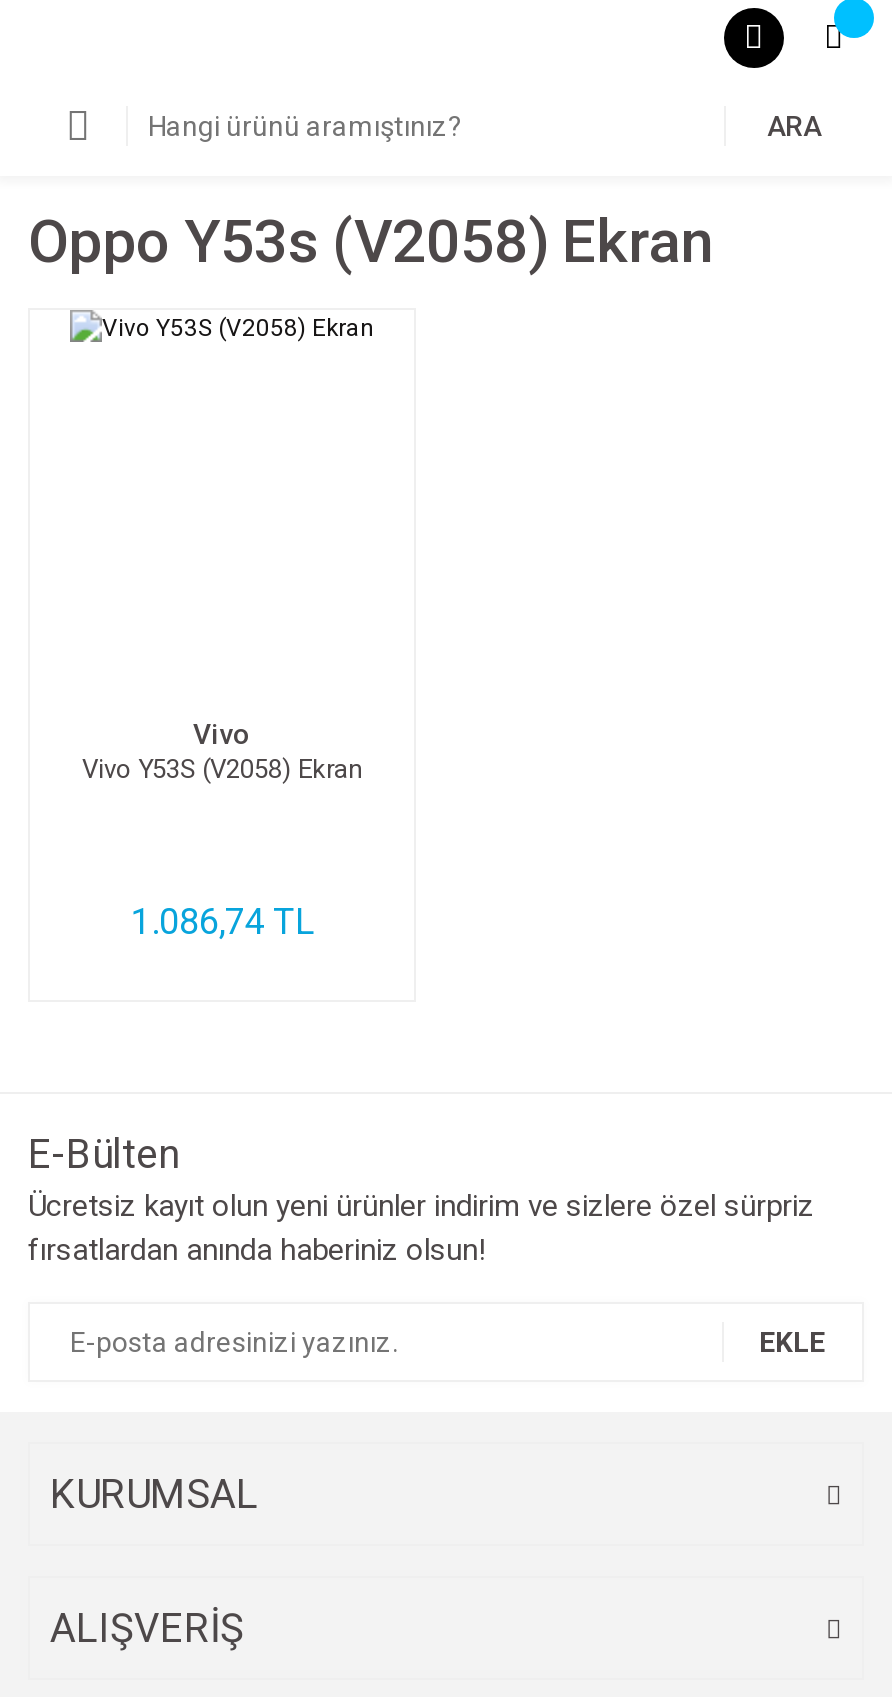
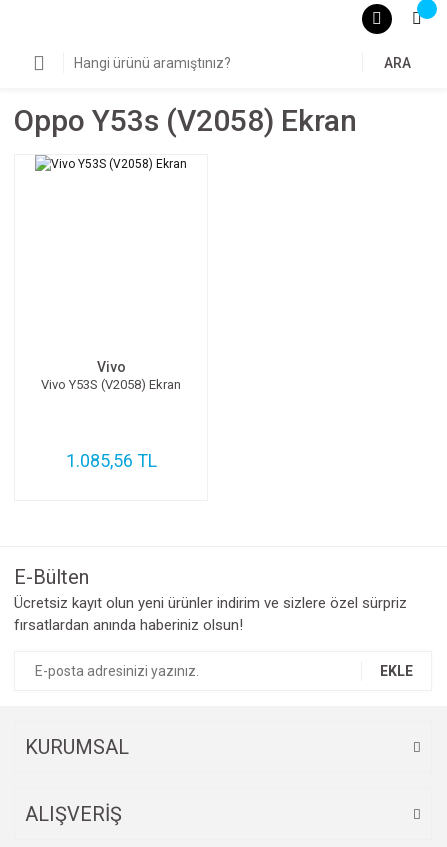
[131,899,313,941] 1.086,74 TL -> [65,449,156,470] 1.085,56 TL

